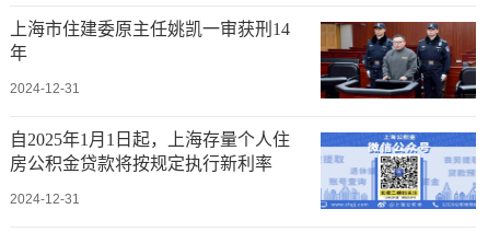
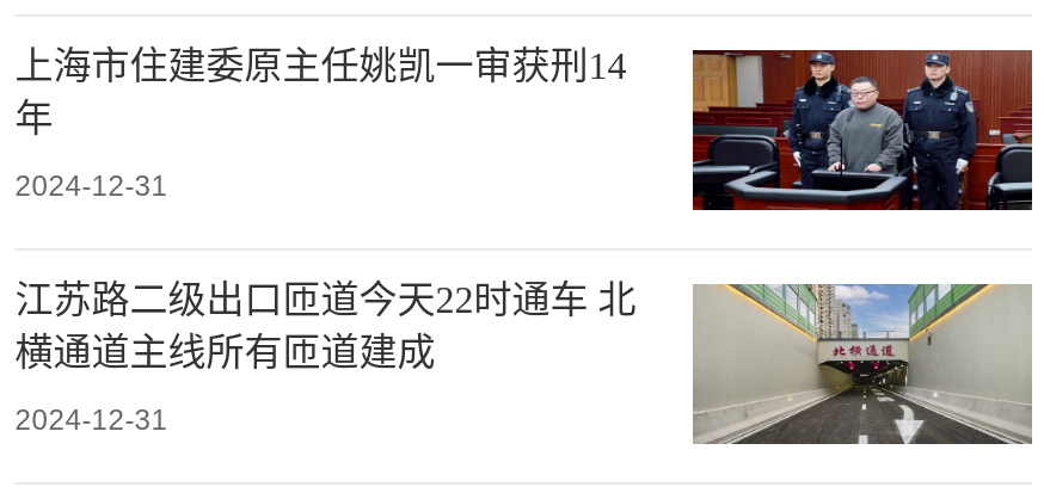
[10,130,477,210] [image] | 自2025年1月1日起，上海存量个人住 | 房公积金贷款将按规定执行新利率 -> [15,279,1032,446] [image] | 江苏路二级出口匝道今天22时通车 北 | 横通道主线所有匝道建成

